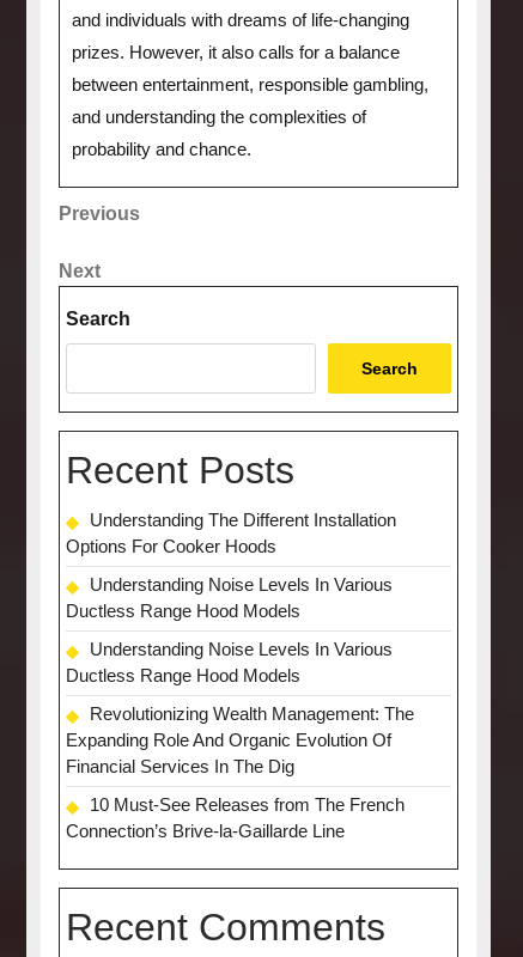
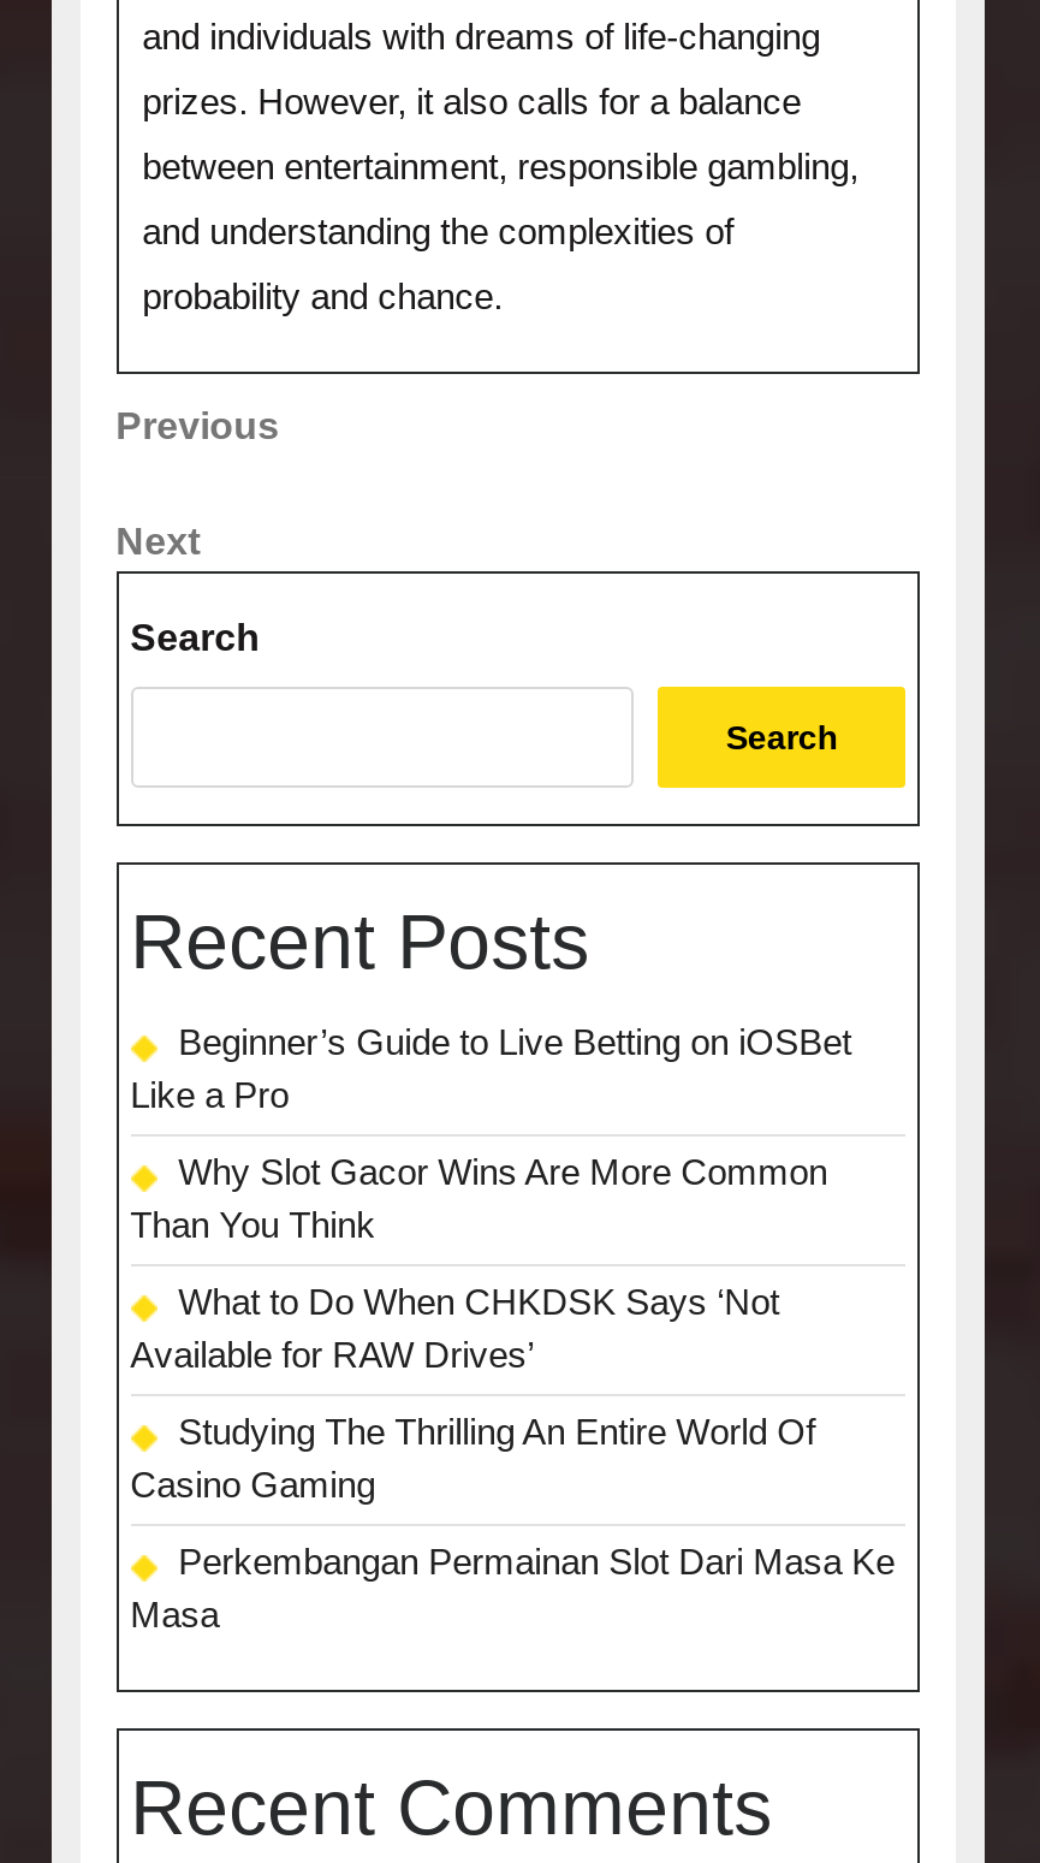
[65,510,396,556] Understanding The Different Installation | Options For Cooker Hoods -> [130,1021,851,1115] Beginner’s Guide to Live Betting on iOSBet | Like a Pro
[65,574,392,621] Understanding Noise Levels In Various | Ductless Range Hood Models -> [130,1151,827,1245] Why Slot Gacor Wins Are More Common | Than You Think
[65,639,392,686] Understanding Noise Levels In Various | Ductless Range Hood Models -> [130,1281,779,1375] What to Do When CHKDSK Says ‘Not | Available for RAW Drives’
[65,704,414,776] Revolutionizing Wealth Management: The | Expanding Role And Organic Evolution Of | Financial Services In The Dig -> [130,1411,815,1505] Studying The Thrilling An Entire World Of | Casino Gaming
[65,794,404,841] 10 Must-See Releases from The French | Connection’s Brive-la-Gaillarde Line -> [130,1541,895,1635] Perkembangan Permainan Slot Dari Masa Ke | Masa

